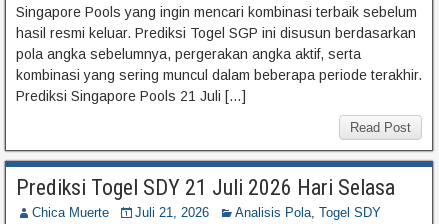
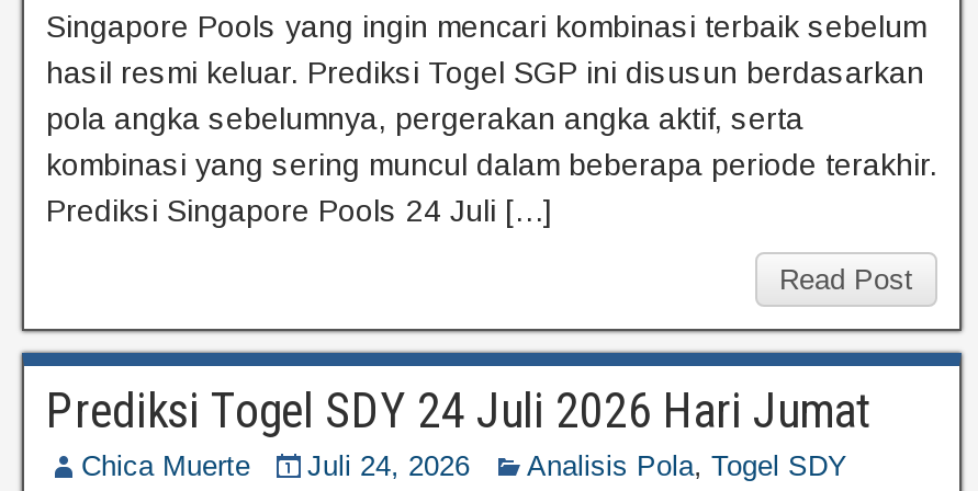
[16,88,246,104] Prediksi Singapore Pools 21 Juli […] -> [46,193,551,228] Prediksi Singapore Pools 24 Juli […]
[16,175,395,200] Prediksi Togel SDY 21 Juli 2026 Hari Selasa -> [46,384,872,439] Prediksi Togel SDY 24 Juli 2026 Hari Jumat
[32,205,381,220] Chica Muerte Juli 21, 2026 Analisis Pola, Togel SDY -> [81,450,847,482] Chica Muerte Juli 24, 2026 Analisis Pola, Togel SDY

